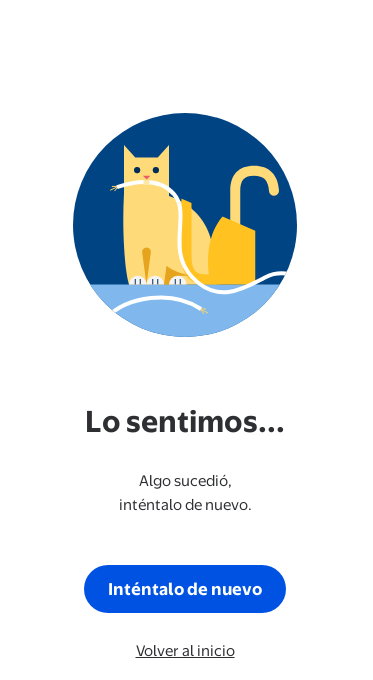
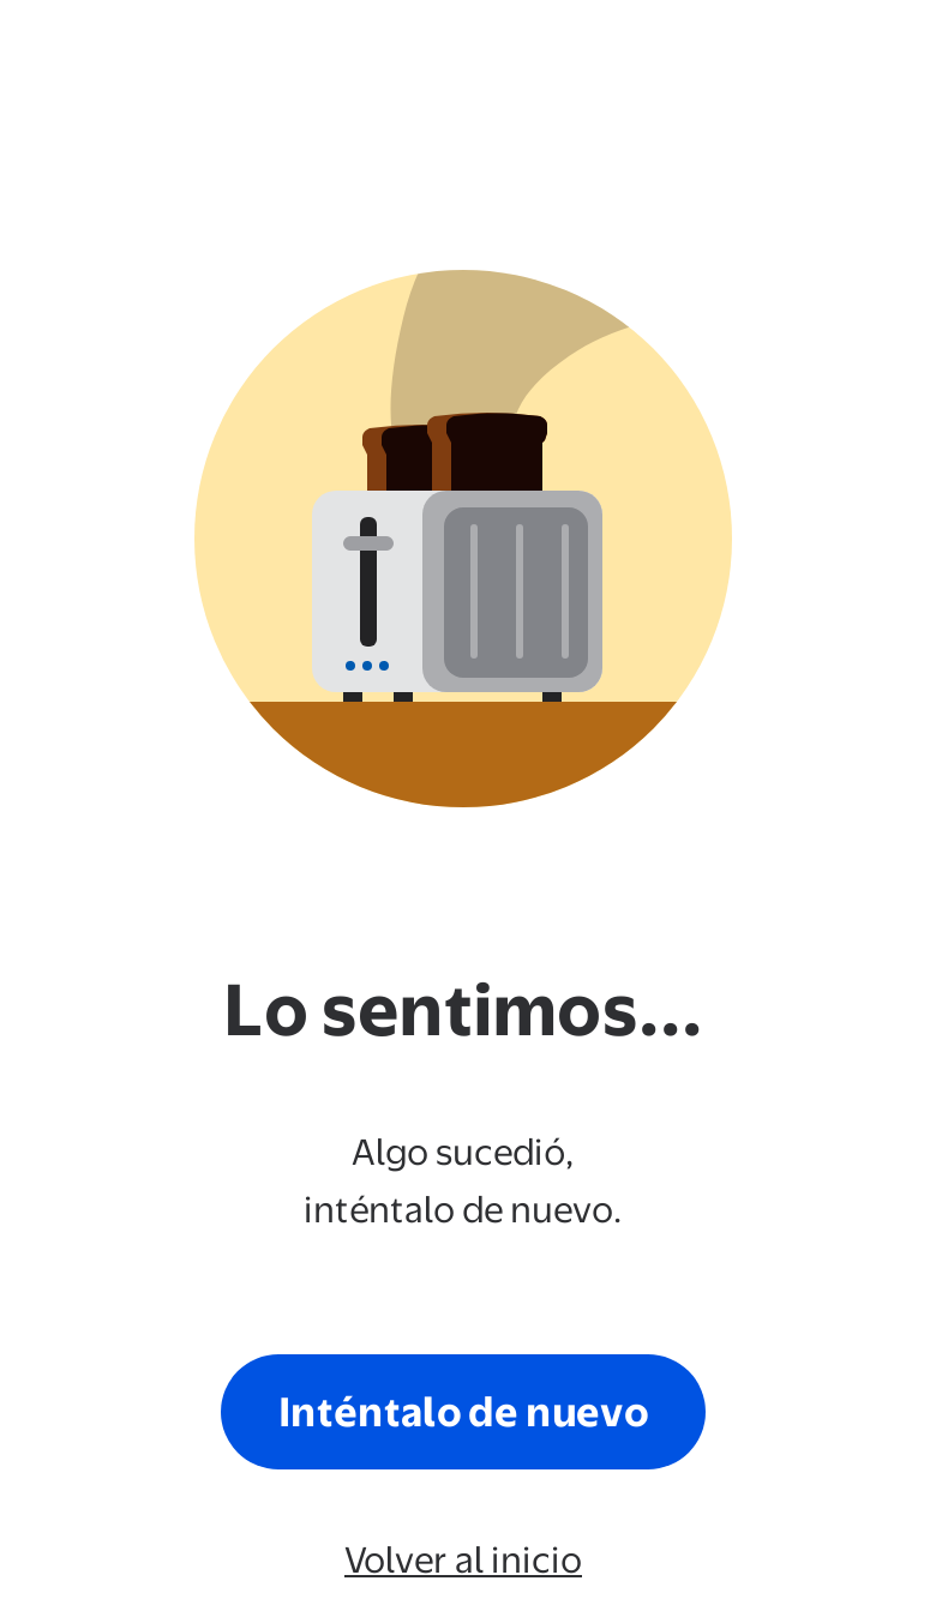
[72,112,298,338] [image] -> [194,270,732,810] [image]

